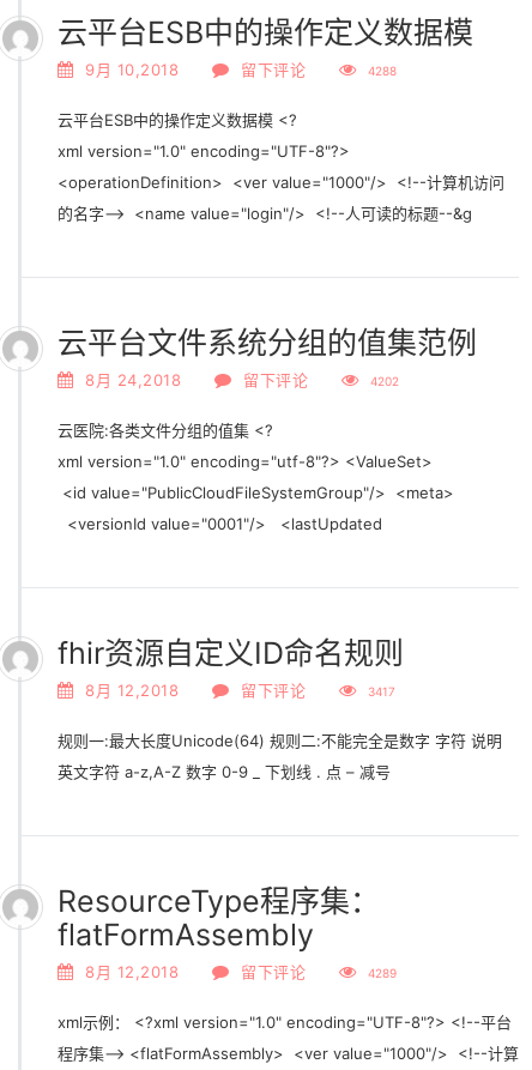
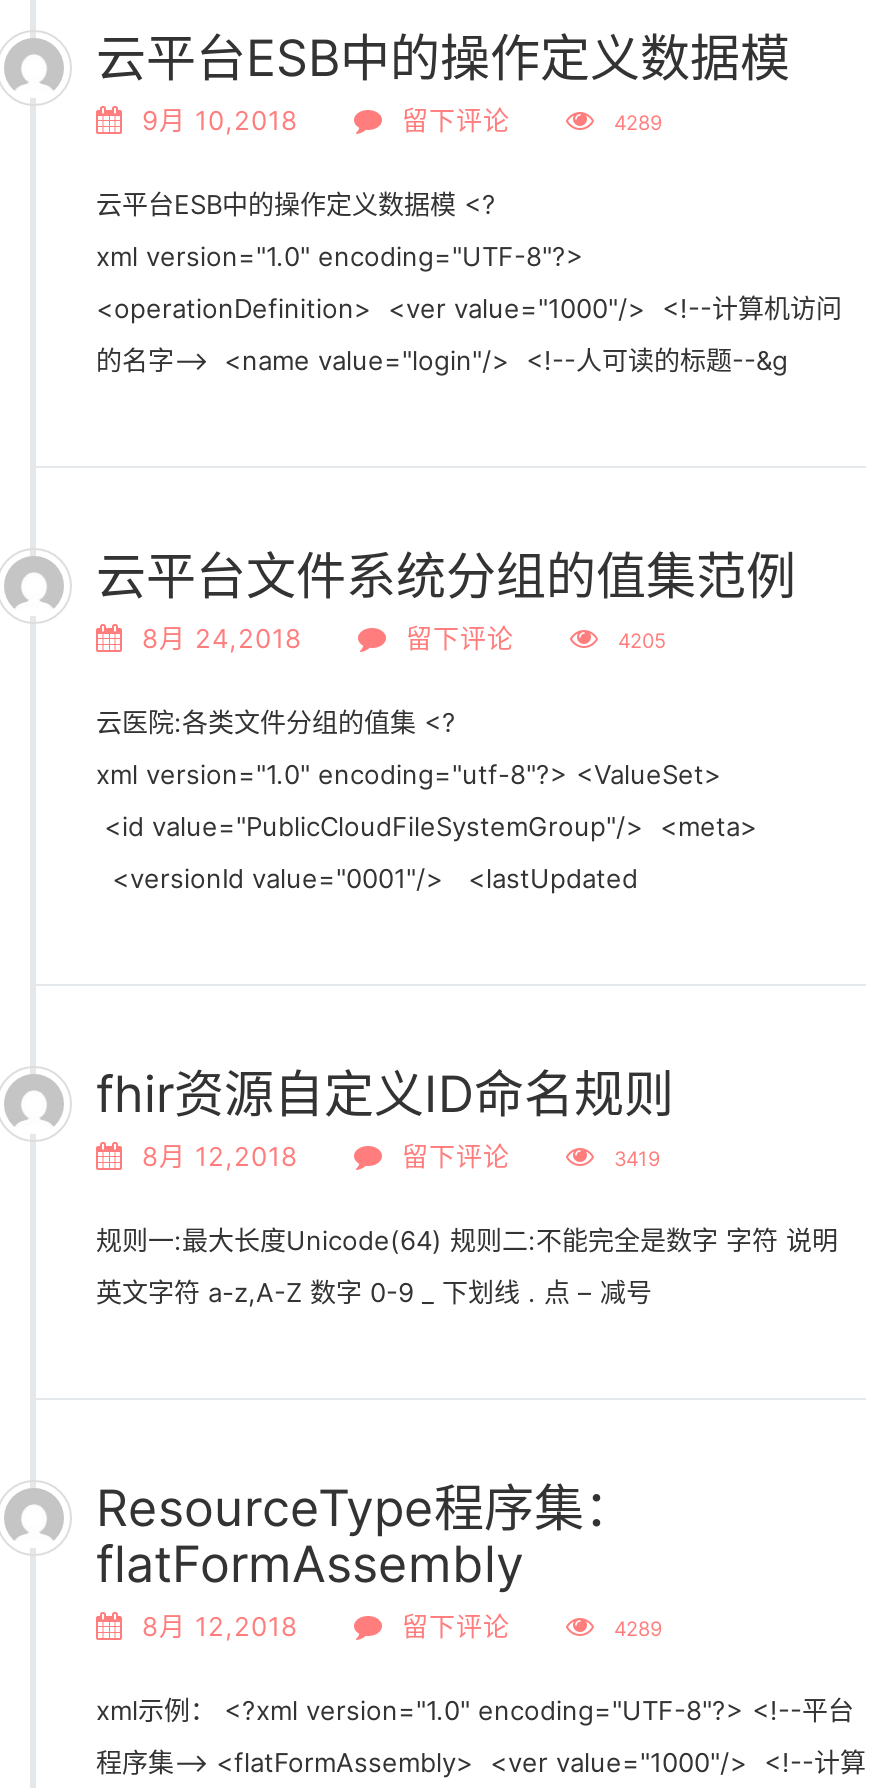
[368,64,397,78] 4288 -> [614,110,662,134] 4289
[370,374,399,388] 4202 -> [618,628,666,652] 4205
[368,684,395,699] 3417 -> [614,1146,660,1170] 3419

